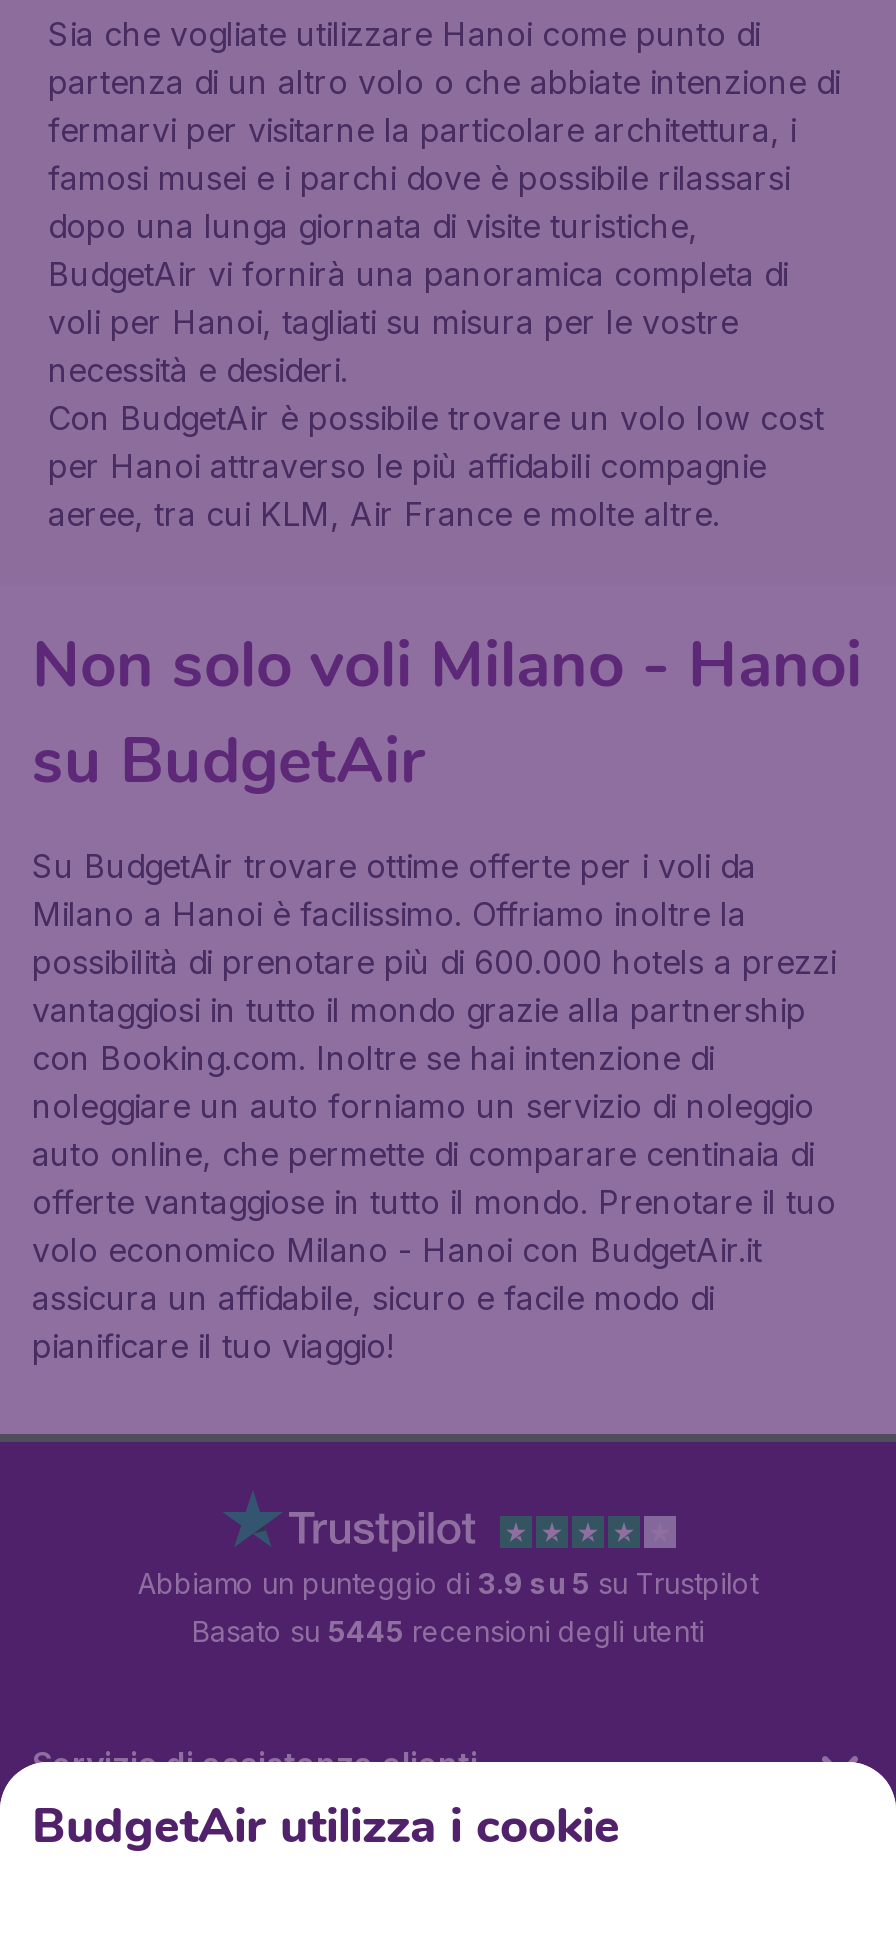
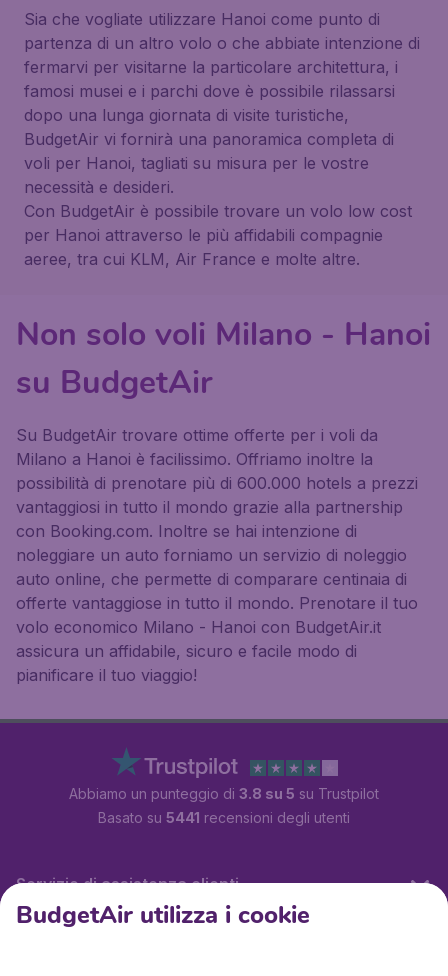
[138,1566,758,1600] Abbiamo un punteggio di 3.9 su 5 su Trustpilot -> [69,785,379,802] Abbiamo un punteggio di 3.8 su 5 su Trustpilot
[192,1614,704,1648] Basato su 5445 recensioni degli utenti -> [98,809,350,826] Basato su 5441 recensioni degli utenti

